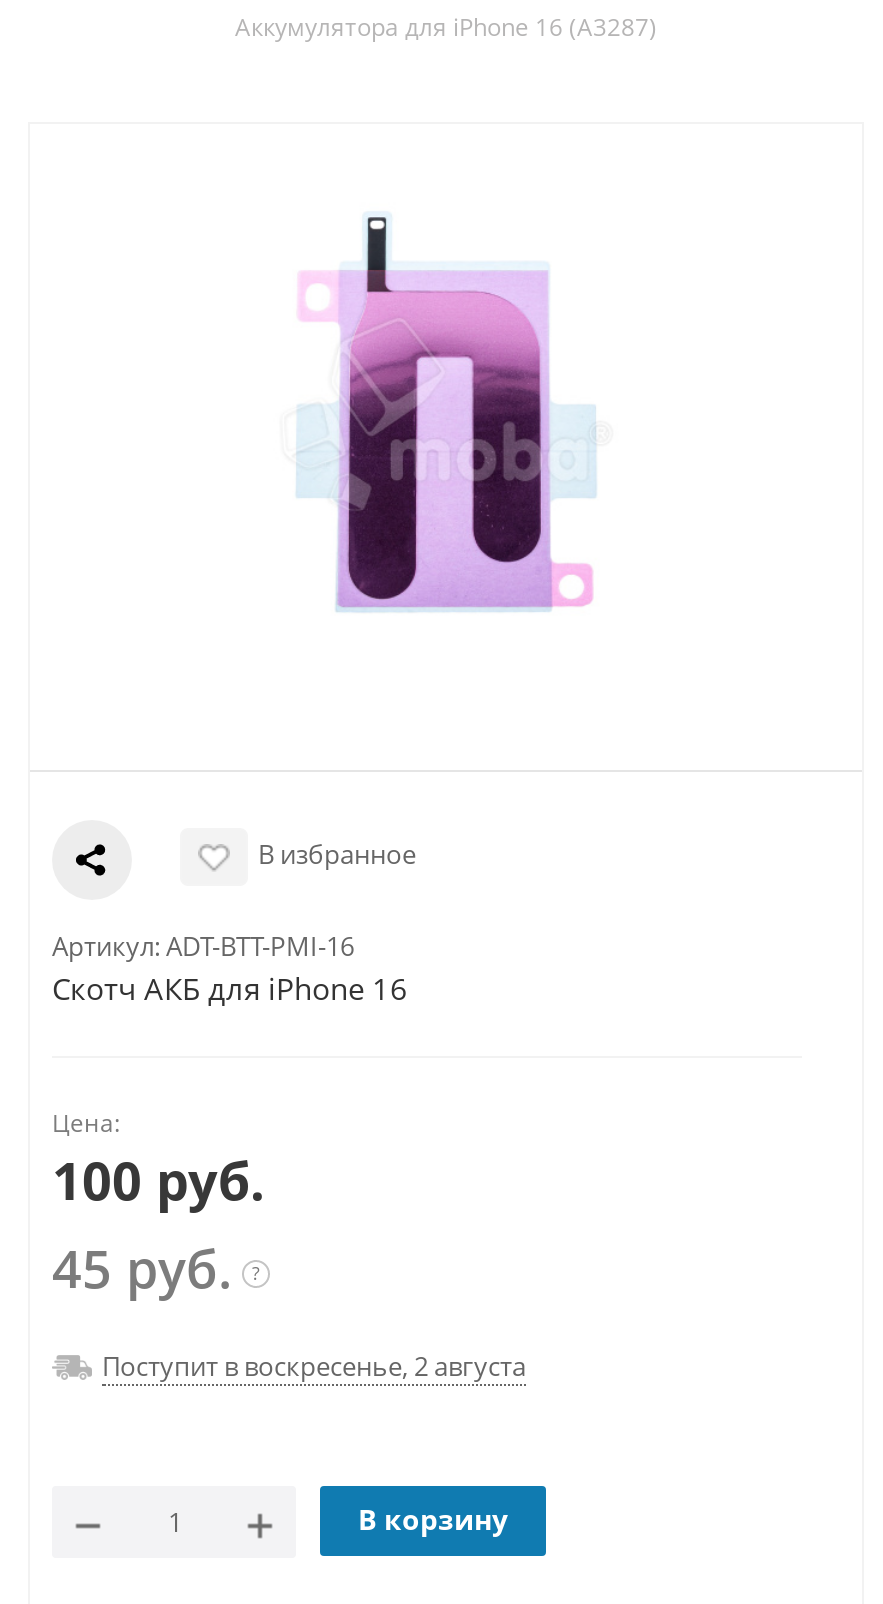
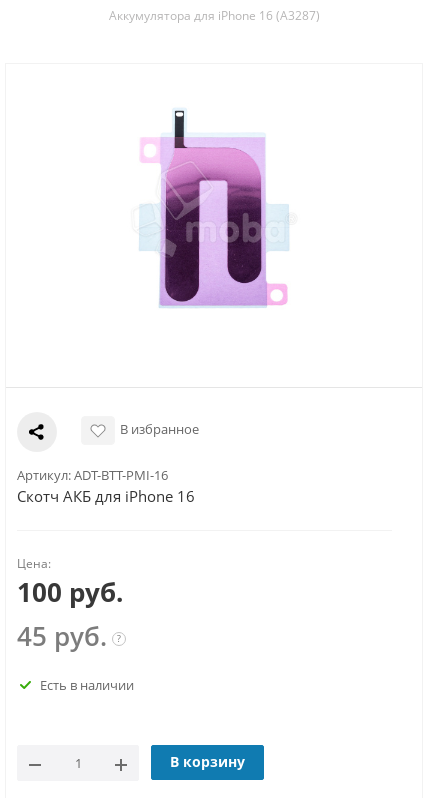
[102,1348,526,1384] Поступит в воскресенье, 2 августа -> [37,676,134,694] Есть в наличии

